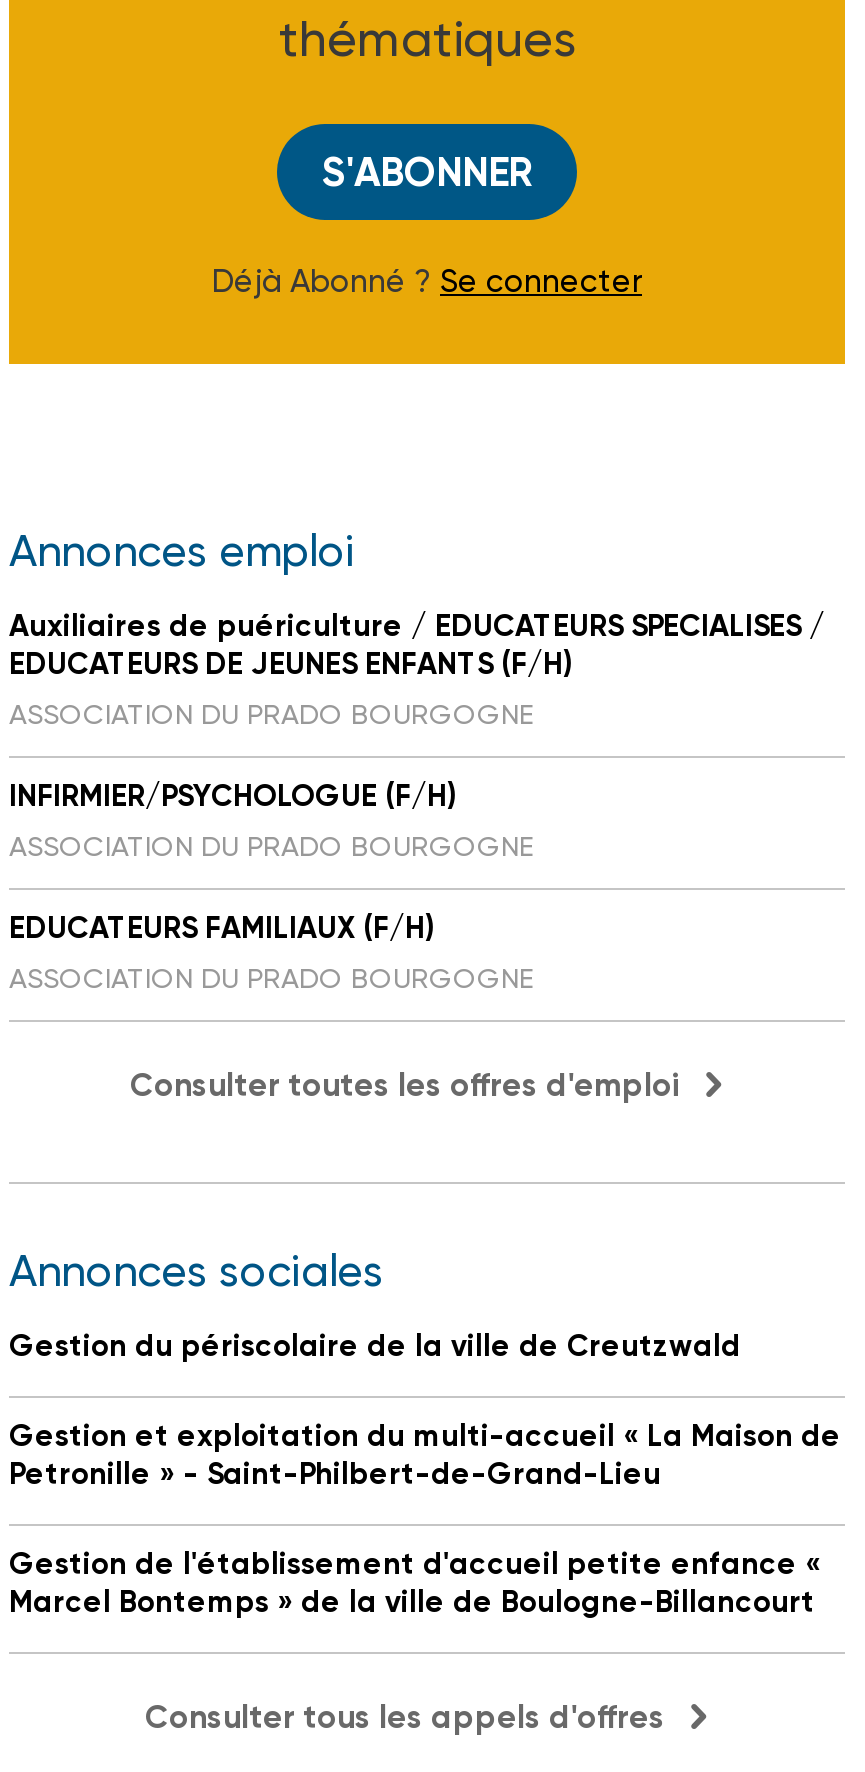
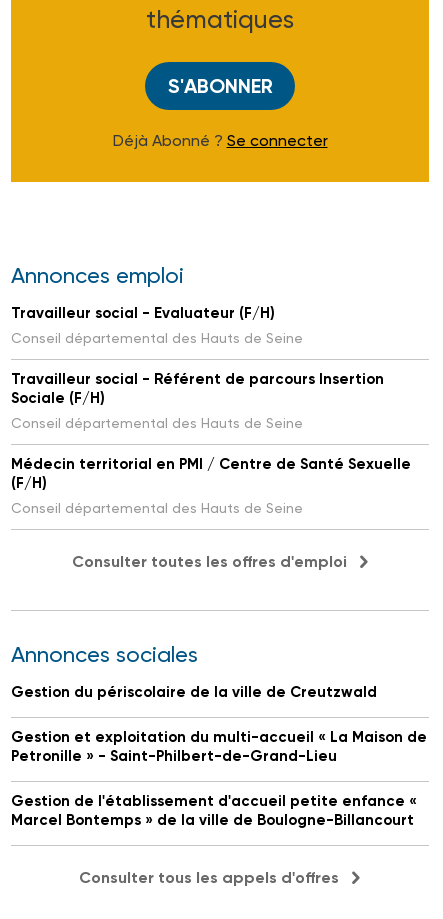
[9,608,825,730] Auxiliaires de puériculture / EDUCATEURS SPECIALISES / | EDUCATEURS DE JEUNES ENFANTS (F/H) | ASSOCIATION DU PRADO BOURGOGNE -> [11,304,303,346] Travailleur social - Evaluateur (F/H) | Conseil départemental des Hauts de Seine
[9,778,533,862] INFIRMIER/PSYCHOLOGUE (F/H) | ASSOCIATION DU PRADO BOURGOGNE -> [11,370,384,431] Travailleur social - Référent de parcours Insertion | Sociale (F/H) | Conseil départemental des Hauts de Seine
[9,910,533,994] EDUCATEURS FAMILIAUX (F/H) | ASSOCIATION DU PRADO BOURGOGNE -> [11,455,411,516] Médecin territorial en PMI / Centre de Santé Sexuelle | (F/H) | Conseil départemental des Hauts de Seine

